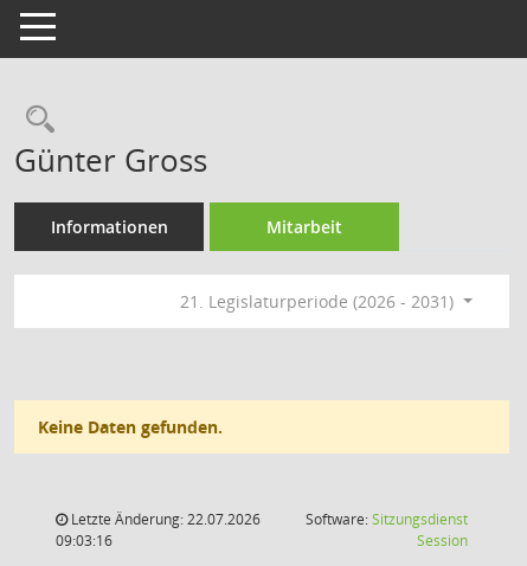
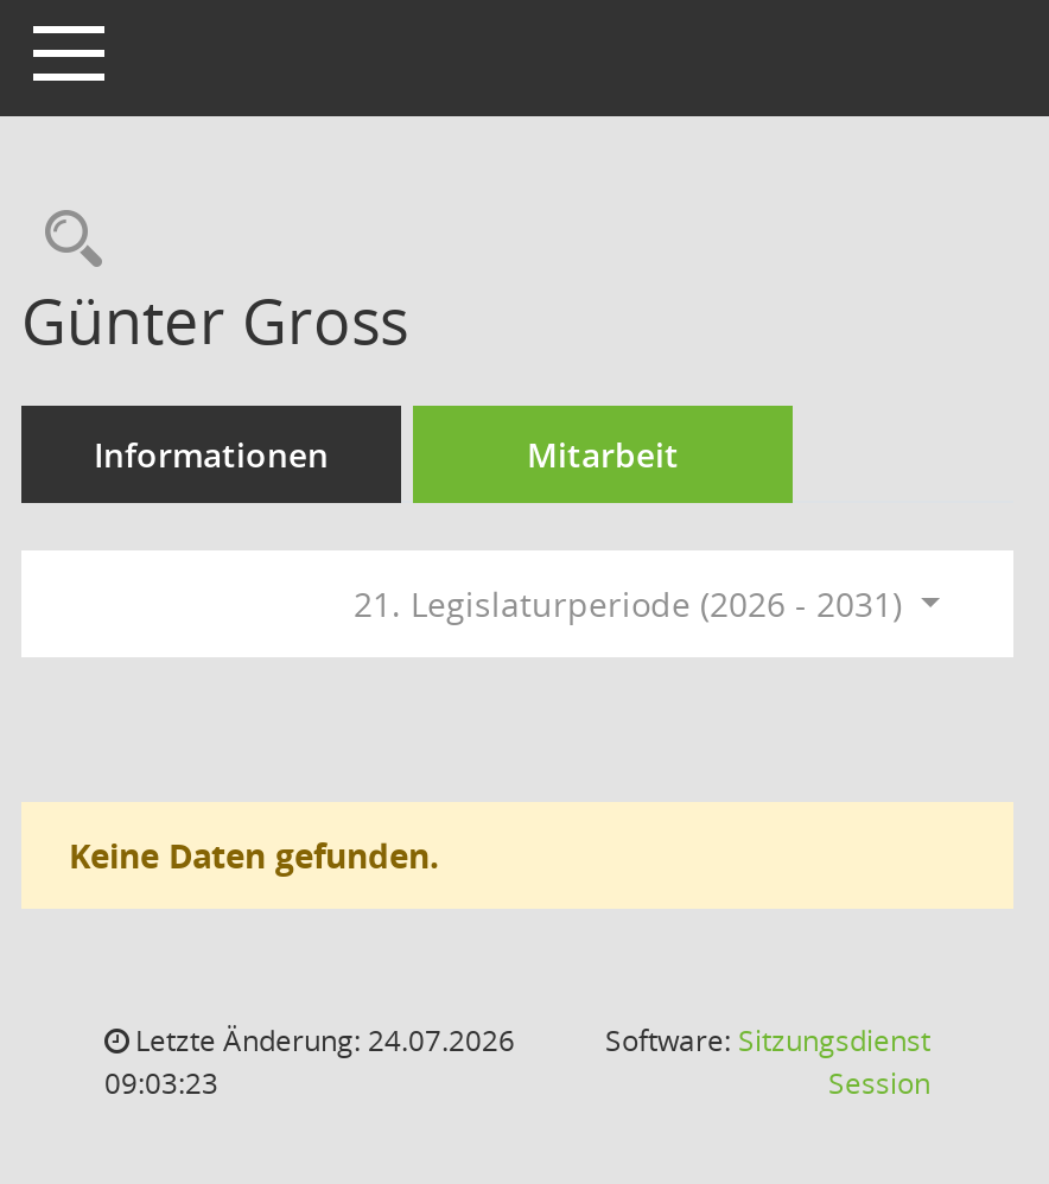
[68,509,261,529] Letzte Änderung: 22.07.2026 -> [128,1020,515,1061] Letzte Änderung: 24.07.2026
[56,530,113,551] 09:03:16 -> [104,1063,218,1103] 09:03:23

